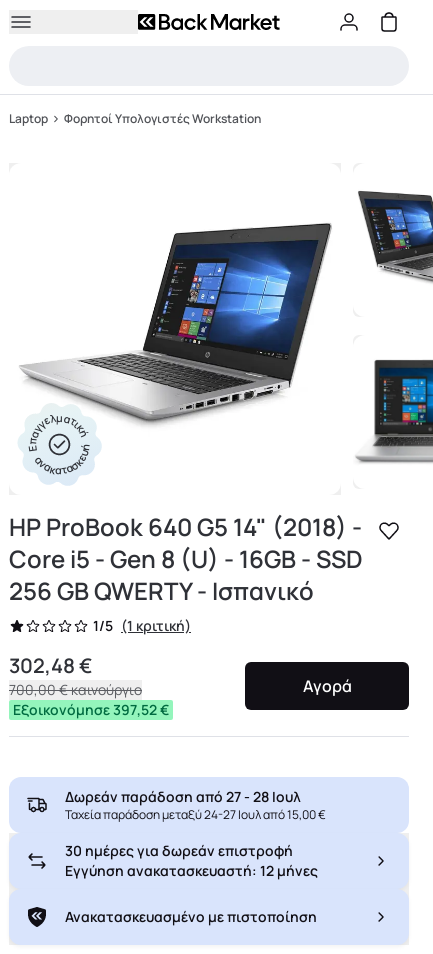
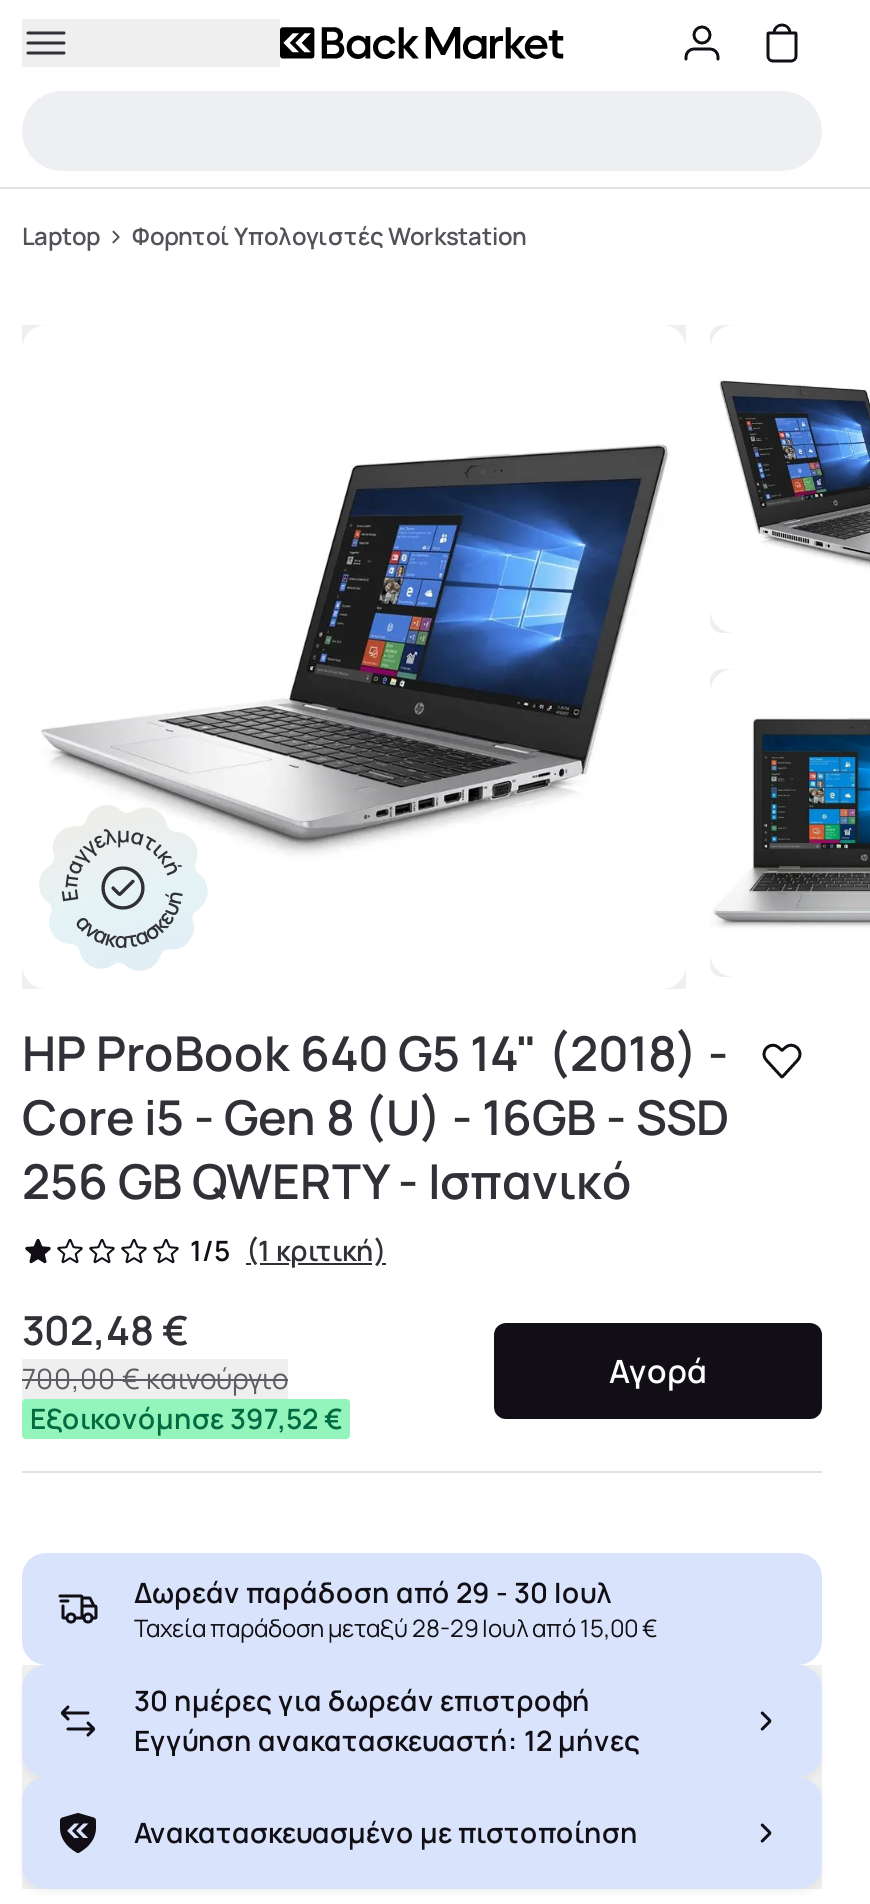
[65,787,301,806] Δωρεάν παράδοση από 27 - 28 Ιουλ -> [134,1574,612,1612] Δωρεάν παράδοση από 29 - 30 Ιουλ
[65,806,326,823] Ταχεία παράδοση μεταξύ 24-27 Ιουλ από 15,00 € -> [134,1612,658,1646] Ταχεία παράδοση μεταξύ 28-29 Ιουλ από 15,00 €

